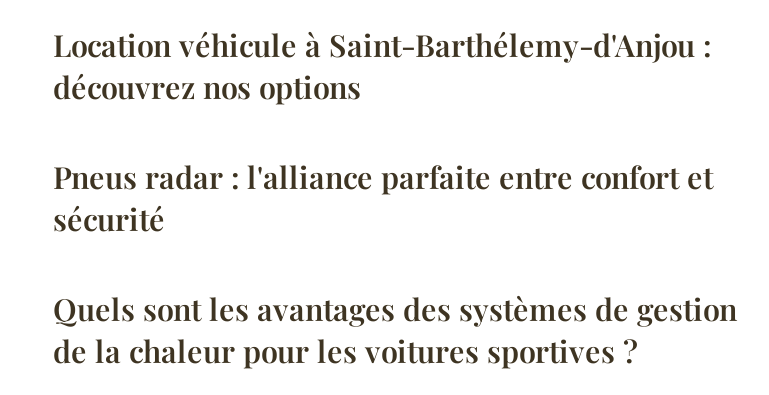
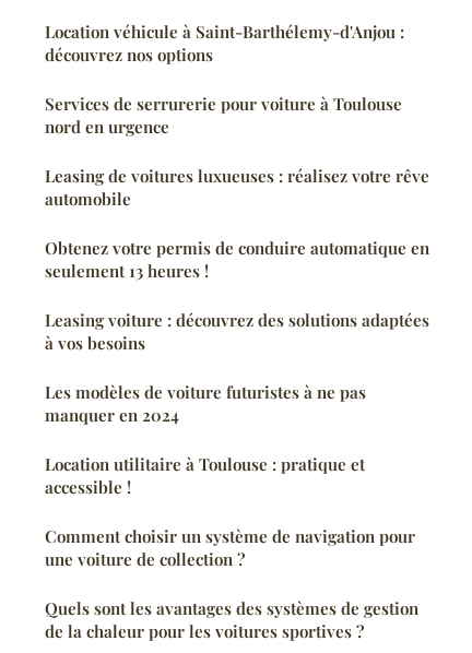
[53,157,713,239] Pneus radar : l'alliance parfaite entre confort et | sécurité -> [45,93,429,570] Services de serrurerie pour voiture à Toulouse | nord en urgence | Leasing de voitures luxueuses : réalisez votre rêve | automobile | Obtenez votre permis de conduire automatique en | seulement 13 heures ! | Leasing voiture : découvrez des solutions adaptées | à vos besoins | Les modèles de voiture futuristes à ne pas | manquer en 2024 | Location utilitaire à Toulouse : pratique et | accessible ! | Comment choisir un système de navigation pour | une voiture de collection ?

